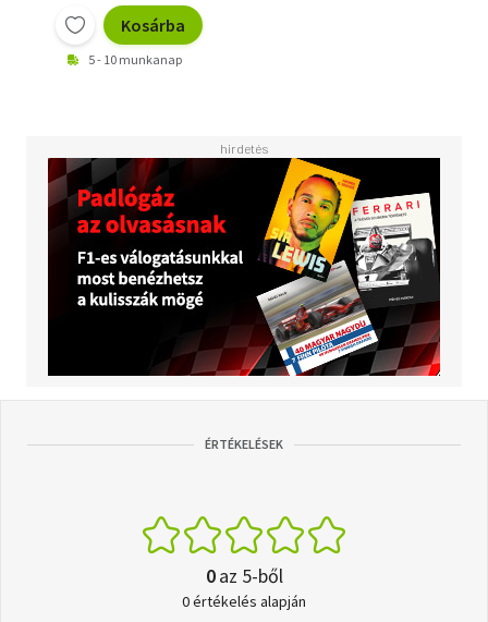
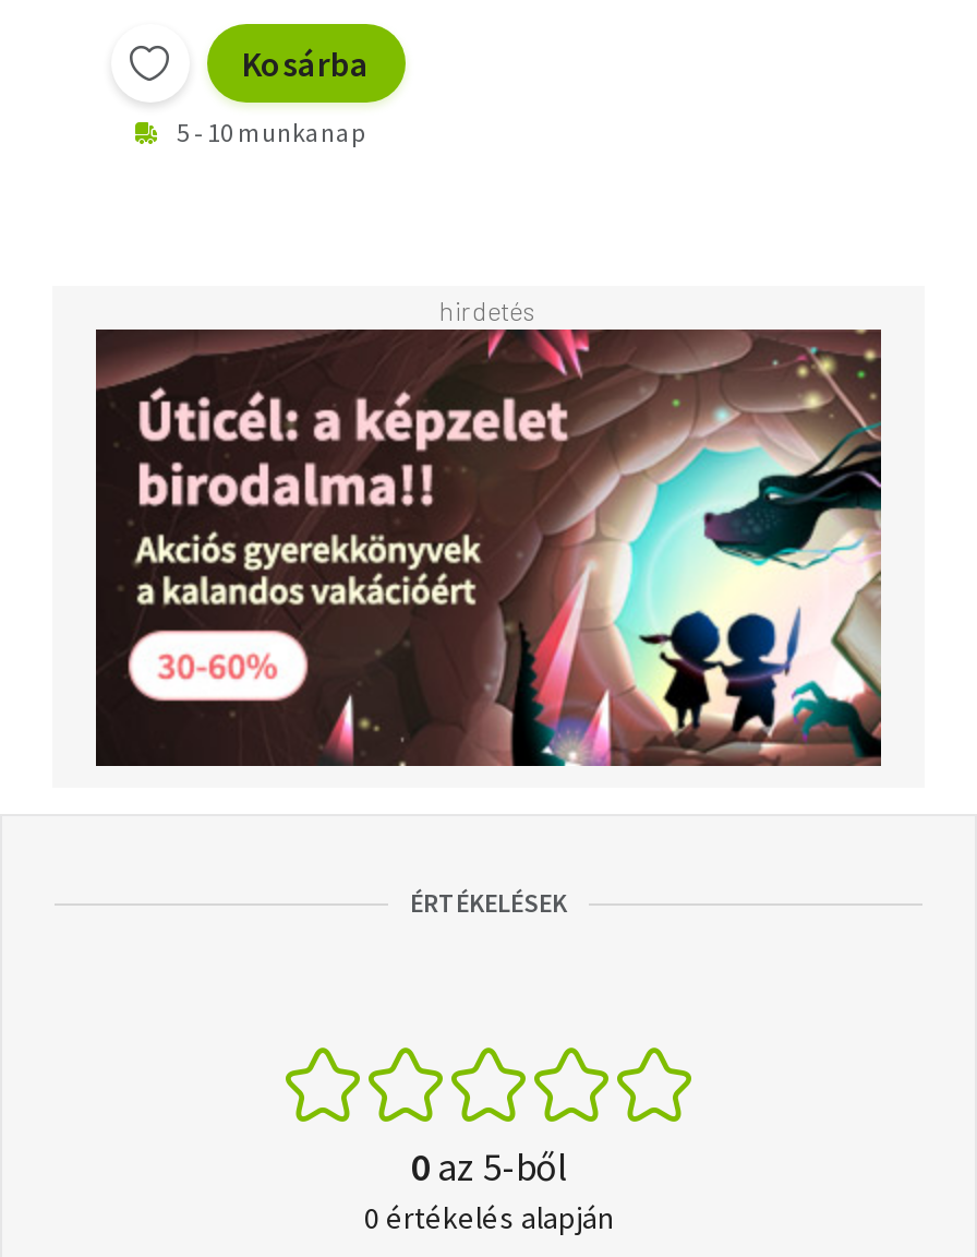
[48,157,441,377] [image] -> [96,327,883,768] [image]

